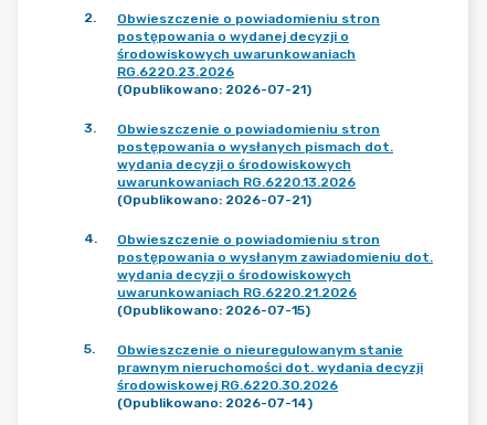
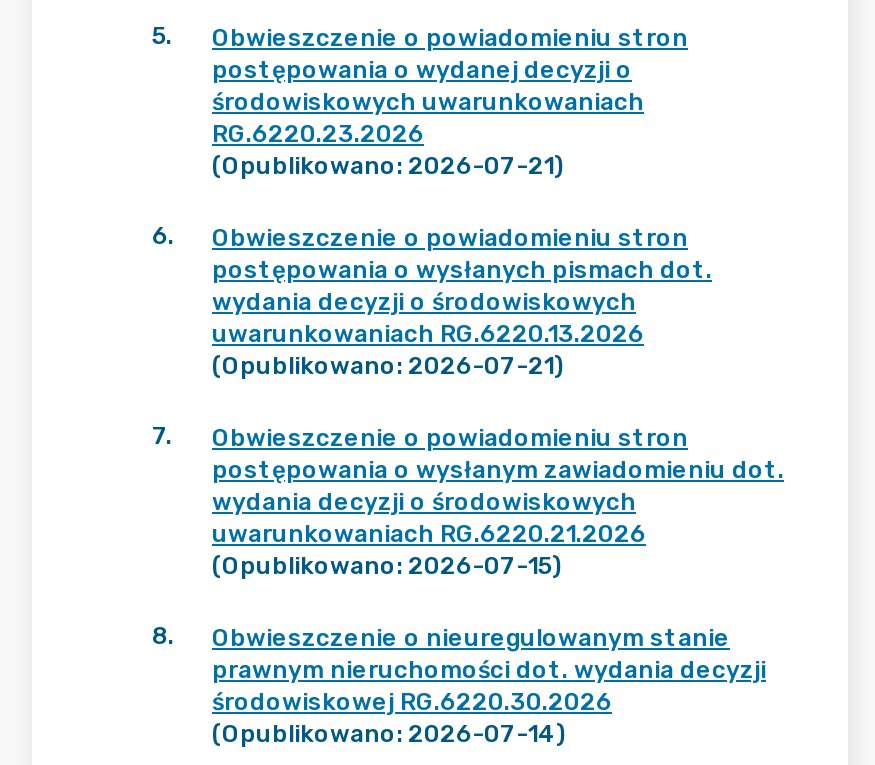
[84,10,380,26] 2. Obwieszczenie o powiadomieniu stron -> [152,22,688,52] 5. Obwieszczenie o powiadomieniu stron
[84,120,380,137] 3. Obwieszczenie o powiadomieniu stron -> [152,222,688,252] 6. Obwieszczenie o powiadomieniu stron
[84,231,380,247] 4. Obwieszczenie o powiadomieniu stron -> [152,422,688,452] 7. Obwieszczenie o powiadomieniu stron
[84,341,403,358] 5. Obwieszczenie o nieuregulowanym stanie -> [152,622,730,652] 8. Obwieszczenie o nieuregulowanym stanie

